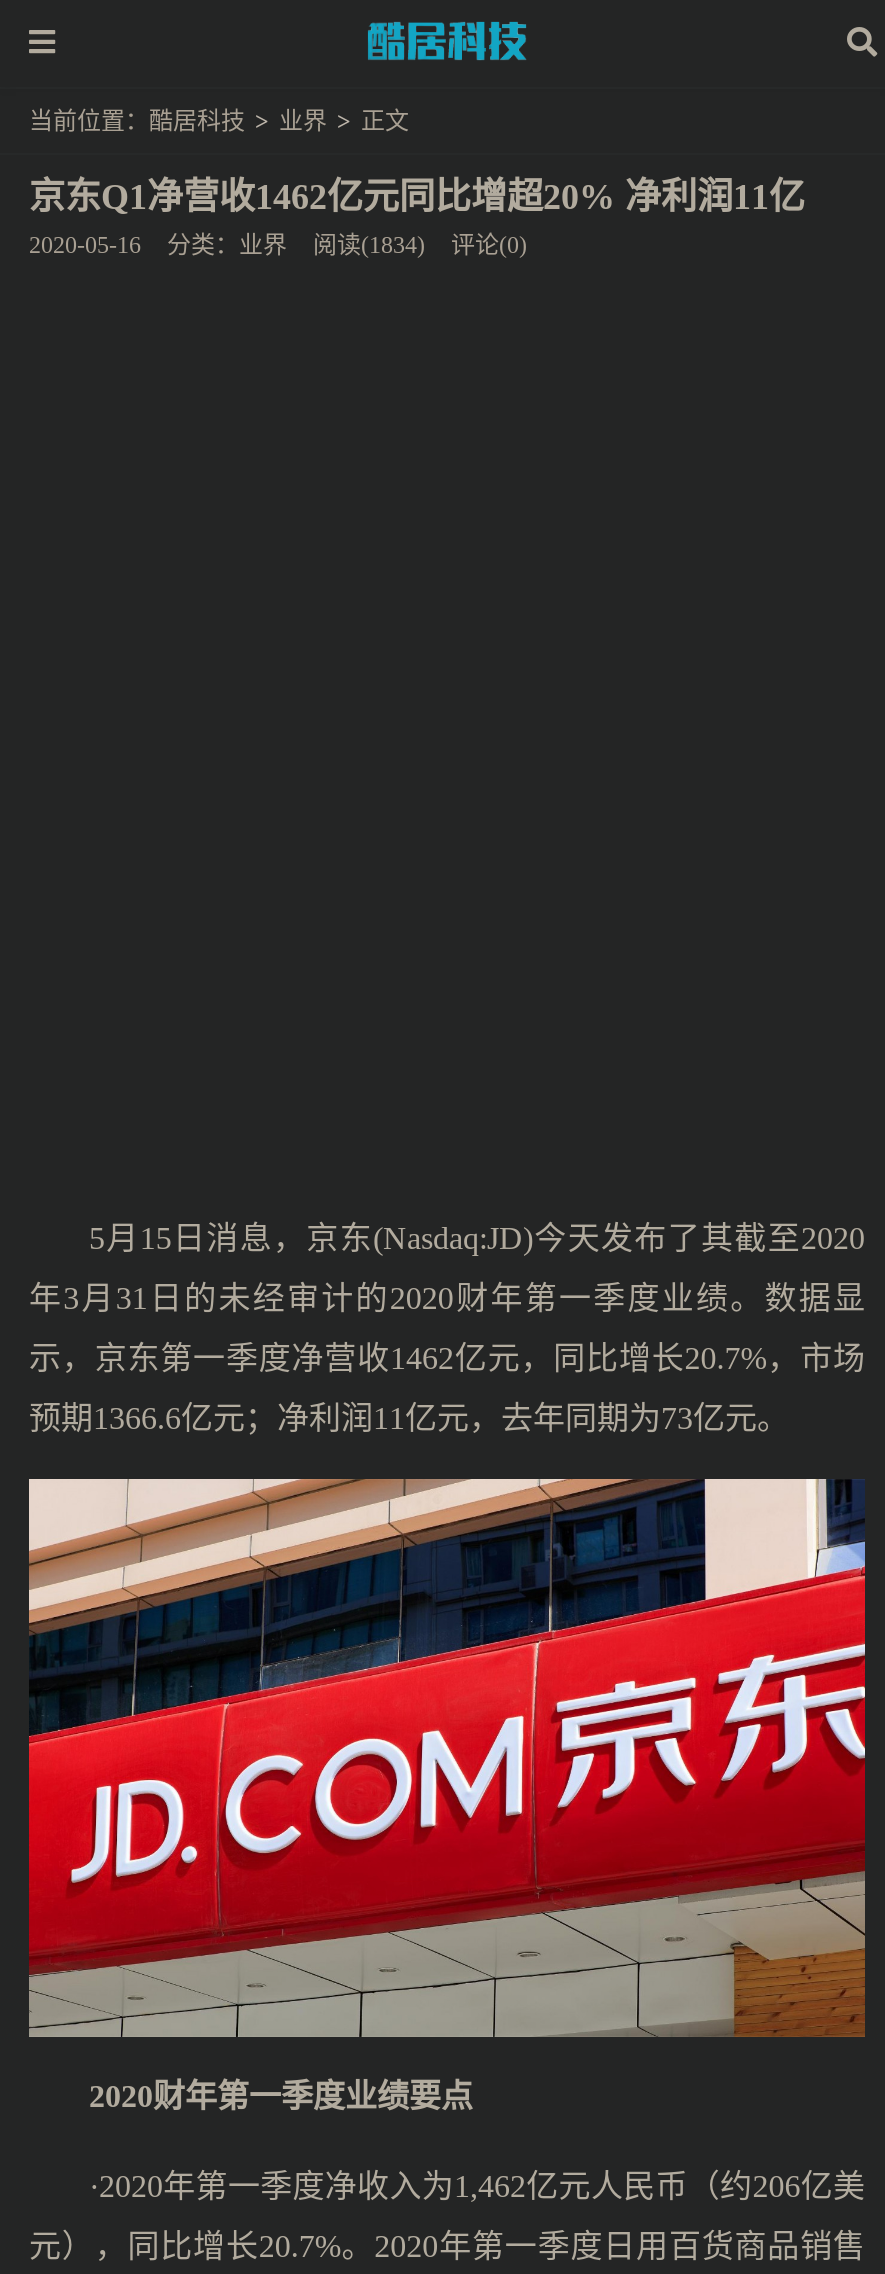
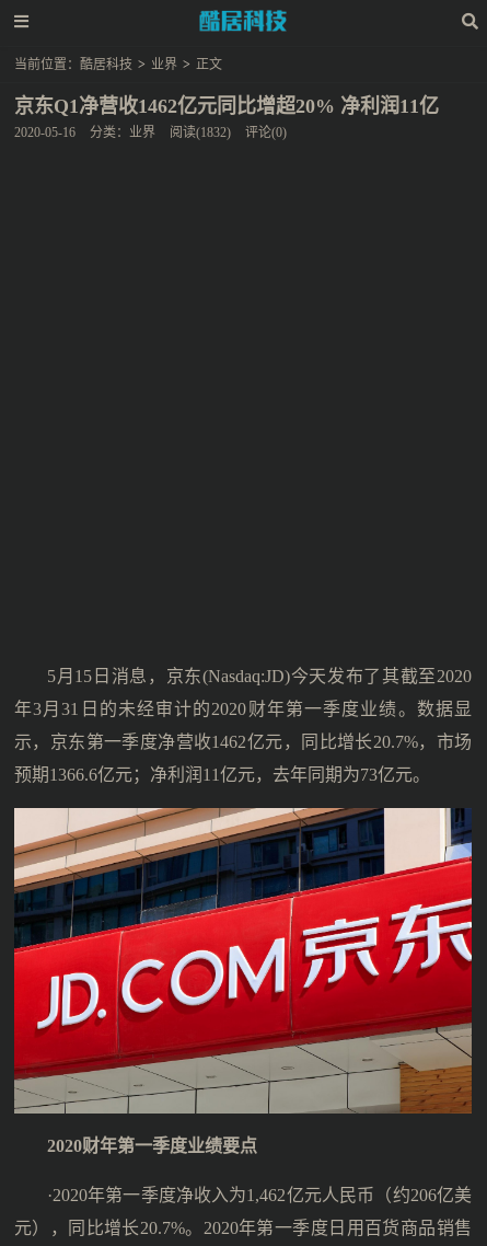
[29,231,527,259] 2020-05-16 分类：业界 阅读(1834) 评论(0) -> [14,125,287,140] 2020-05-16 分类：业界 阅读(1832) 评论(0)

